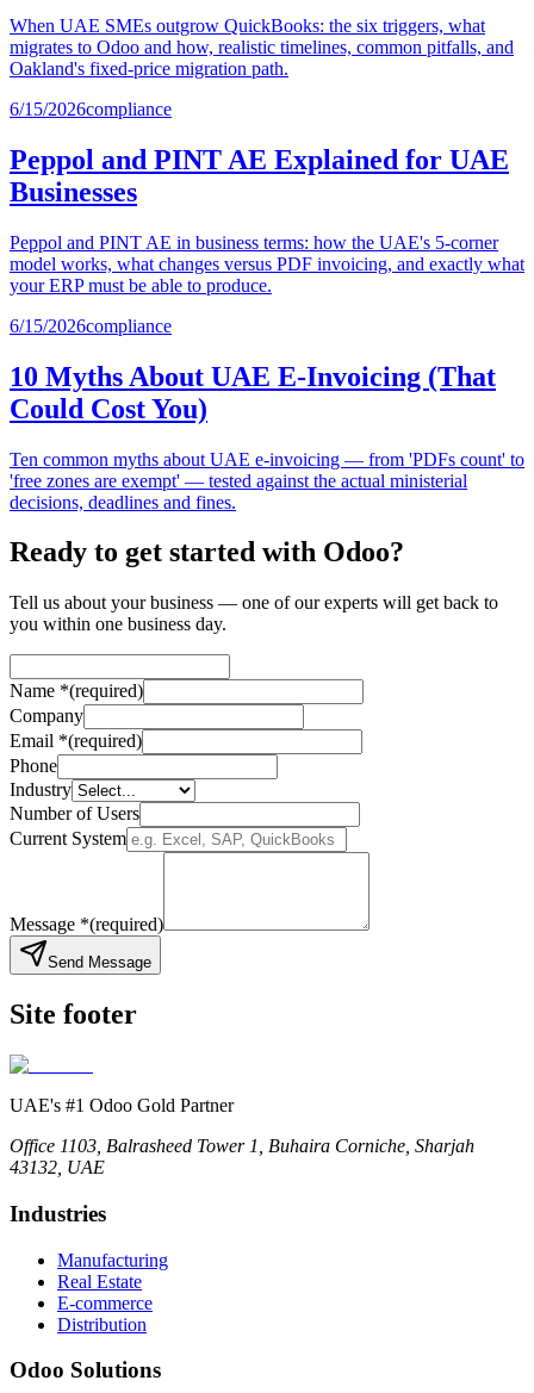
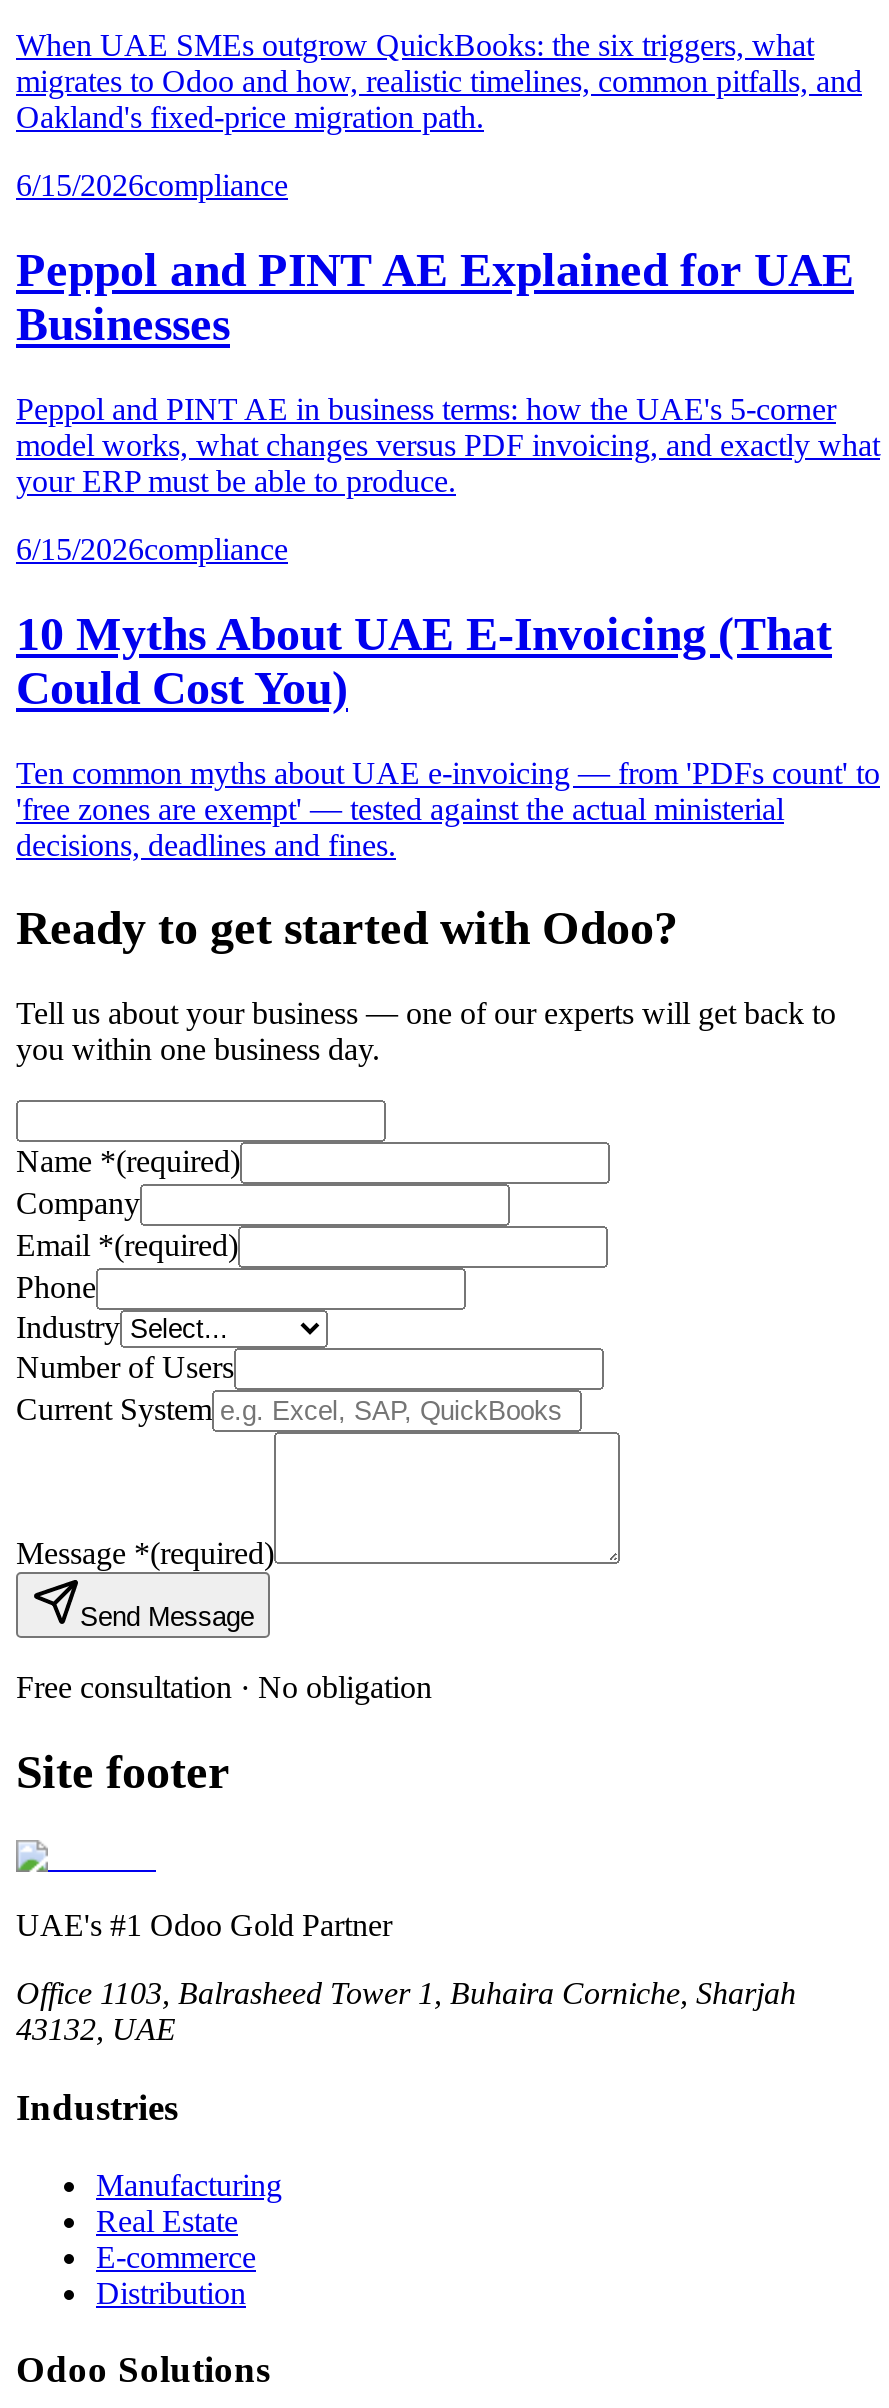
none -> [16,1671,432,1705] Free consultation · No obligation

